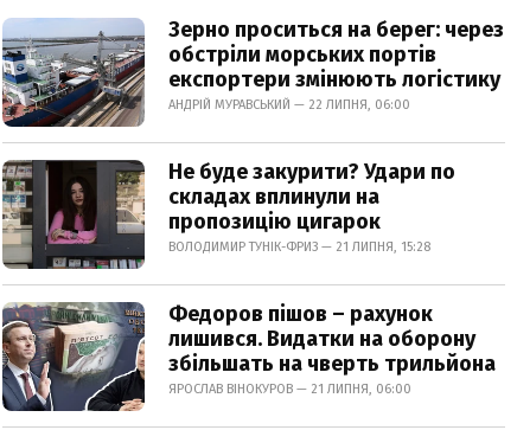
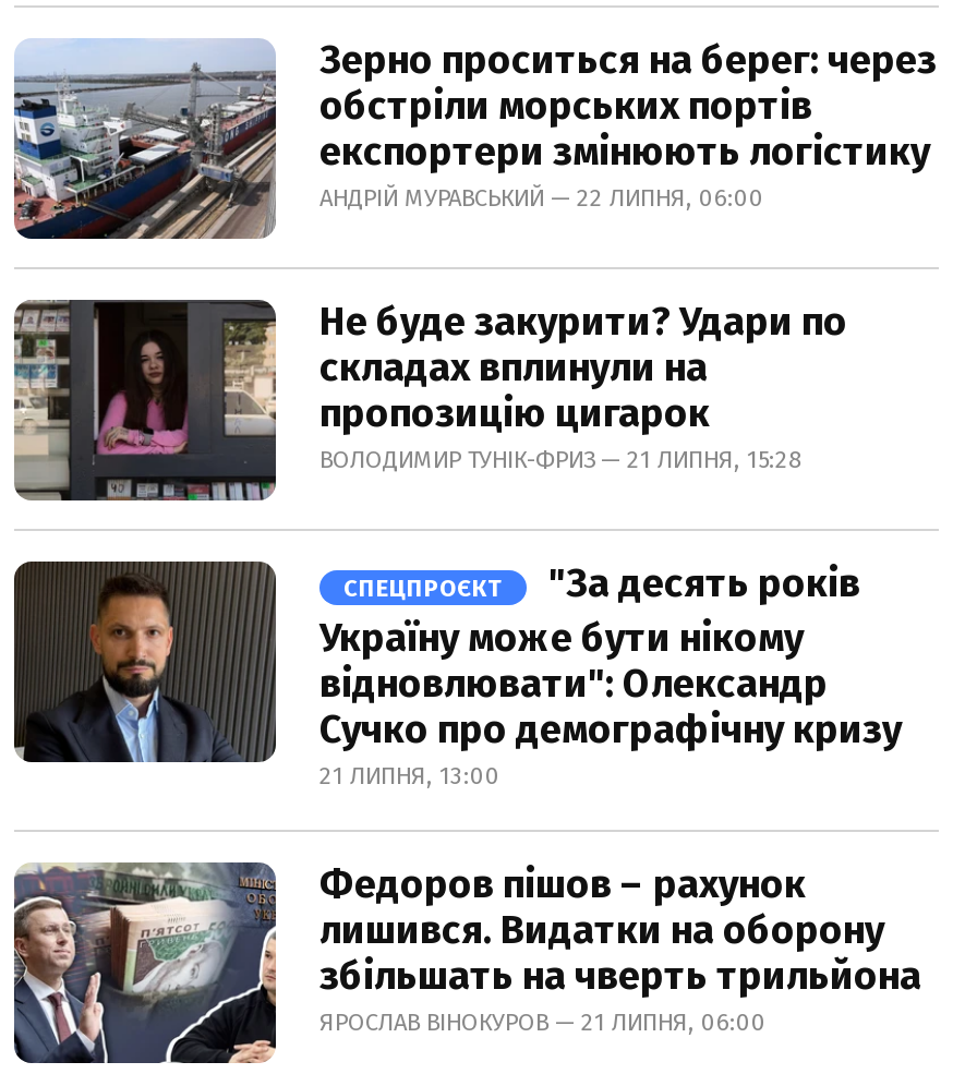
none -> [14,559,902,791] [image] | СПЕЦПРОЄКТ | "За десять років | Україну може бути нікому | відновлювати": Олександр | Сучко про демографічну кризу | 21 ЛИПНЯ, 13:00

